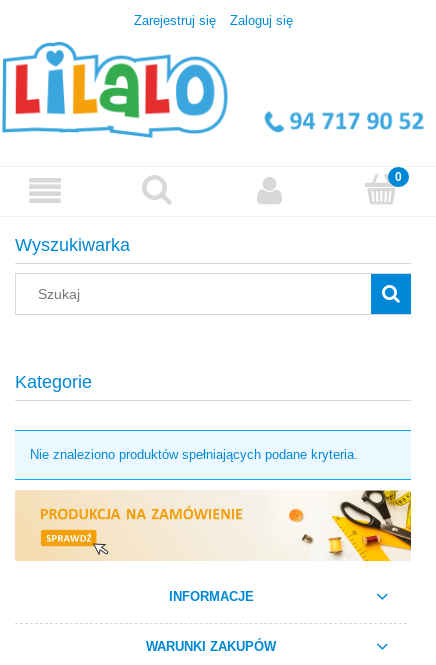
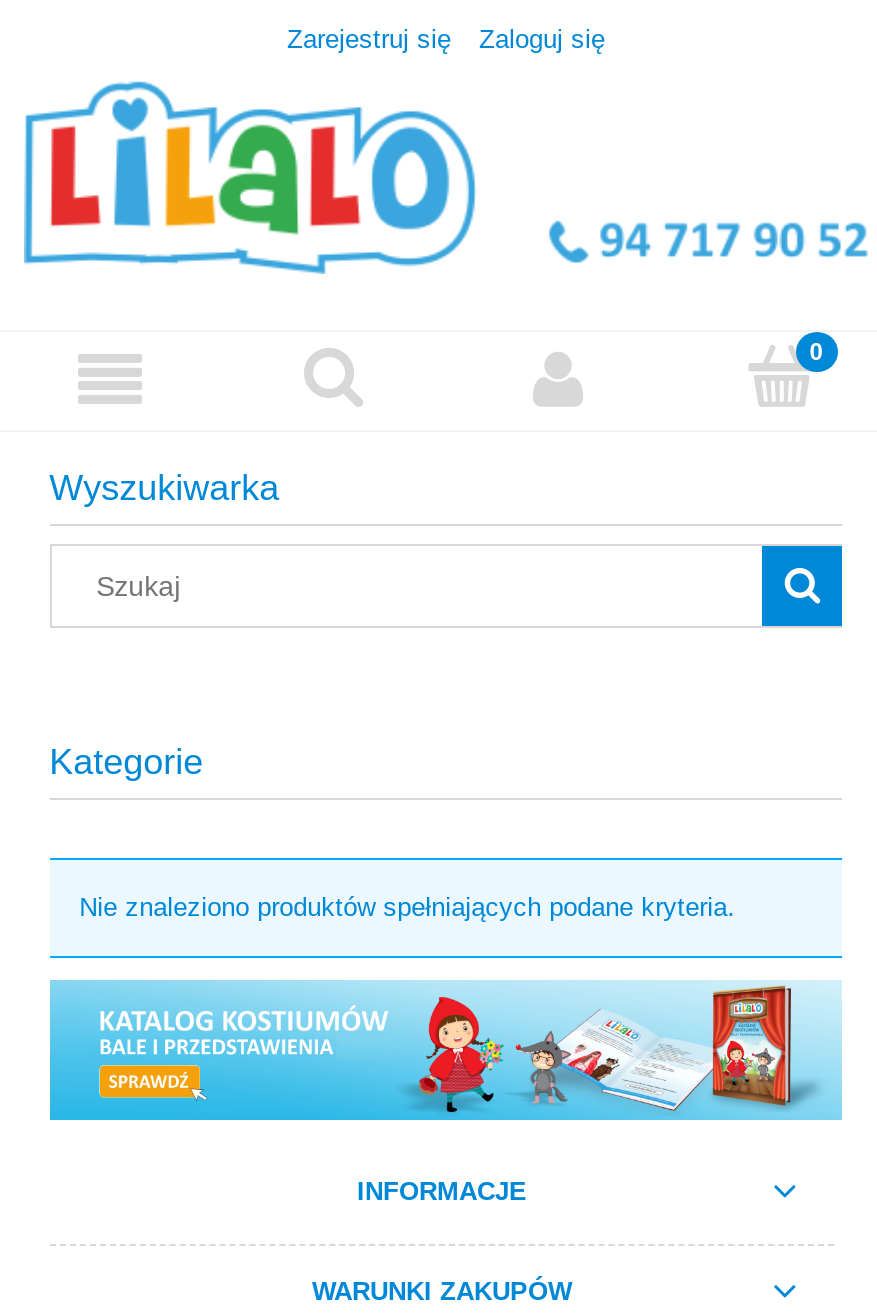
[15,489,412,562] [image] -> [48,978,844,1122] [image]

